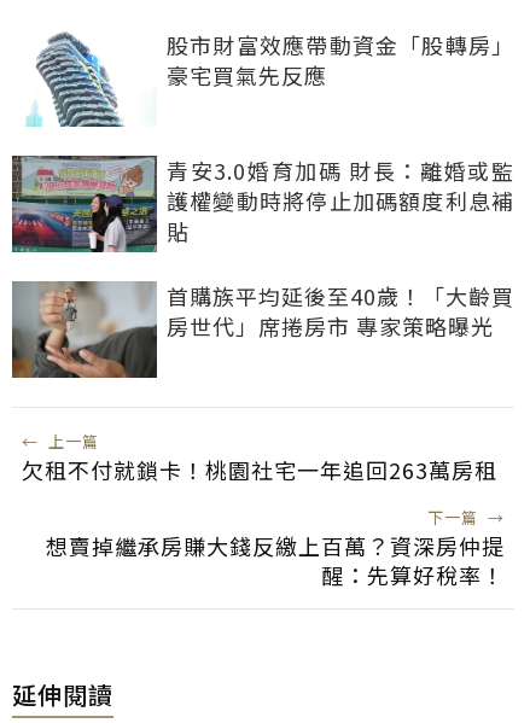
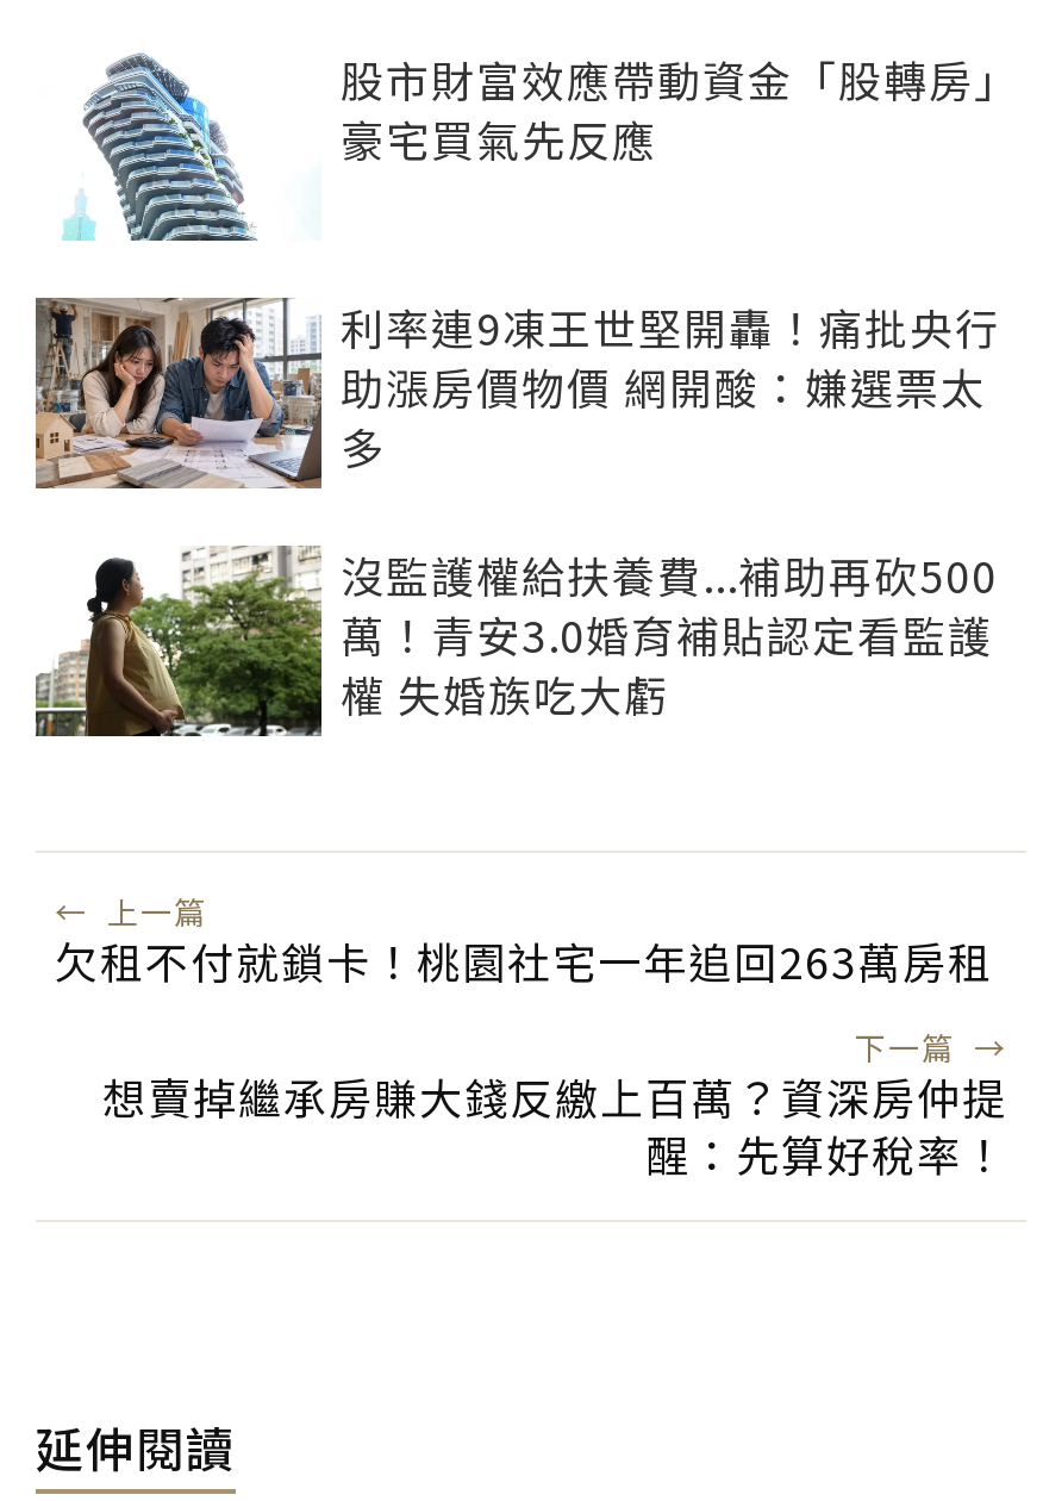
[11,154,514,253] [image] | 青安3.0婚育加碼 財長：離婚或監 | 護權變動時將停止加碼額度利息補 | 貼 -> [33,295,1000,491] [image] | 利率連9凍王世堅開轟！痛批央行 | 助漲房價物價 網開酸：嫌選票太 | 多
[11,280,514,379] [image] | 首購族平均延後至40歲！「大齡買 | 房世代」席捲房市 專家策略曝光 -> [36,543,998,739] [image] | 沒監護權給扶養費...補助再砍500 | 萬！青安3.0婚育補貼認定看監護 | 權 失婚族吃大虧

